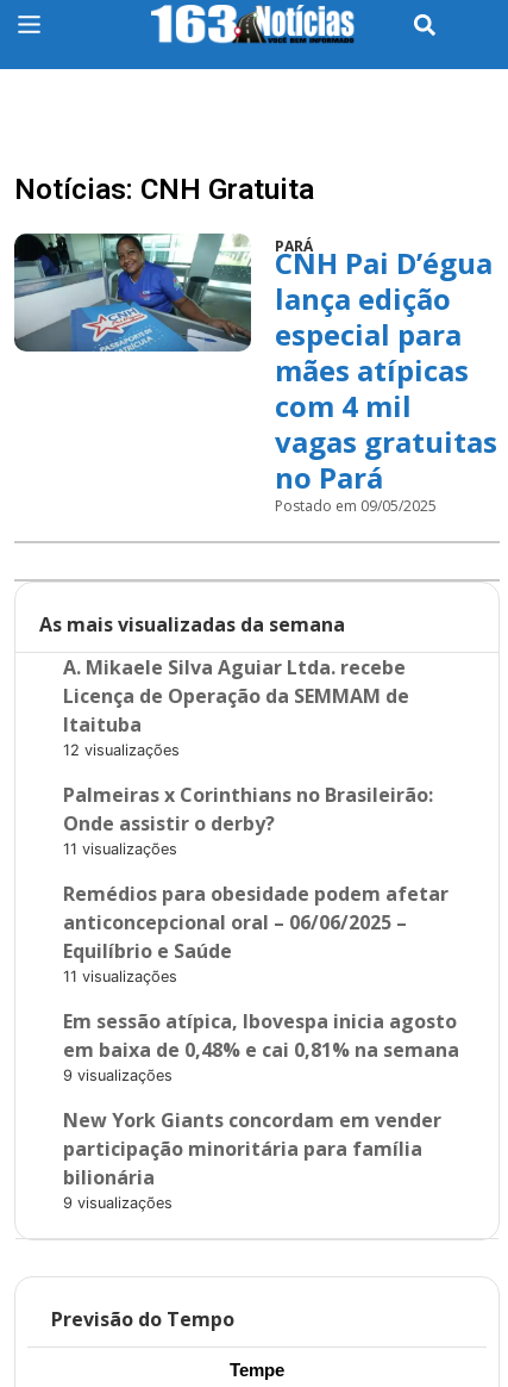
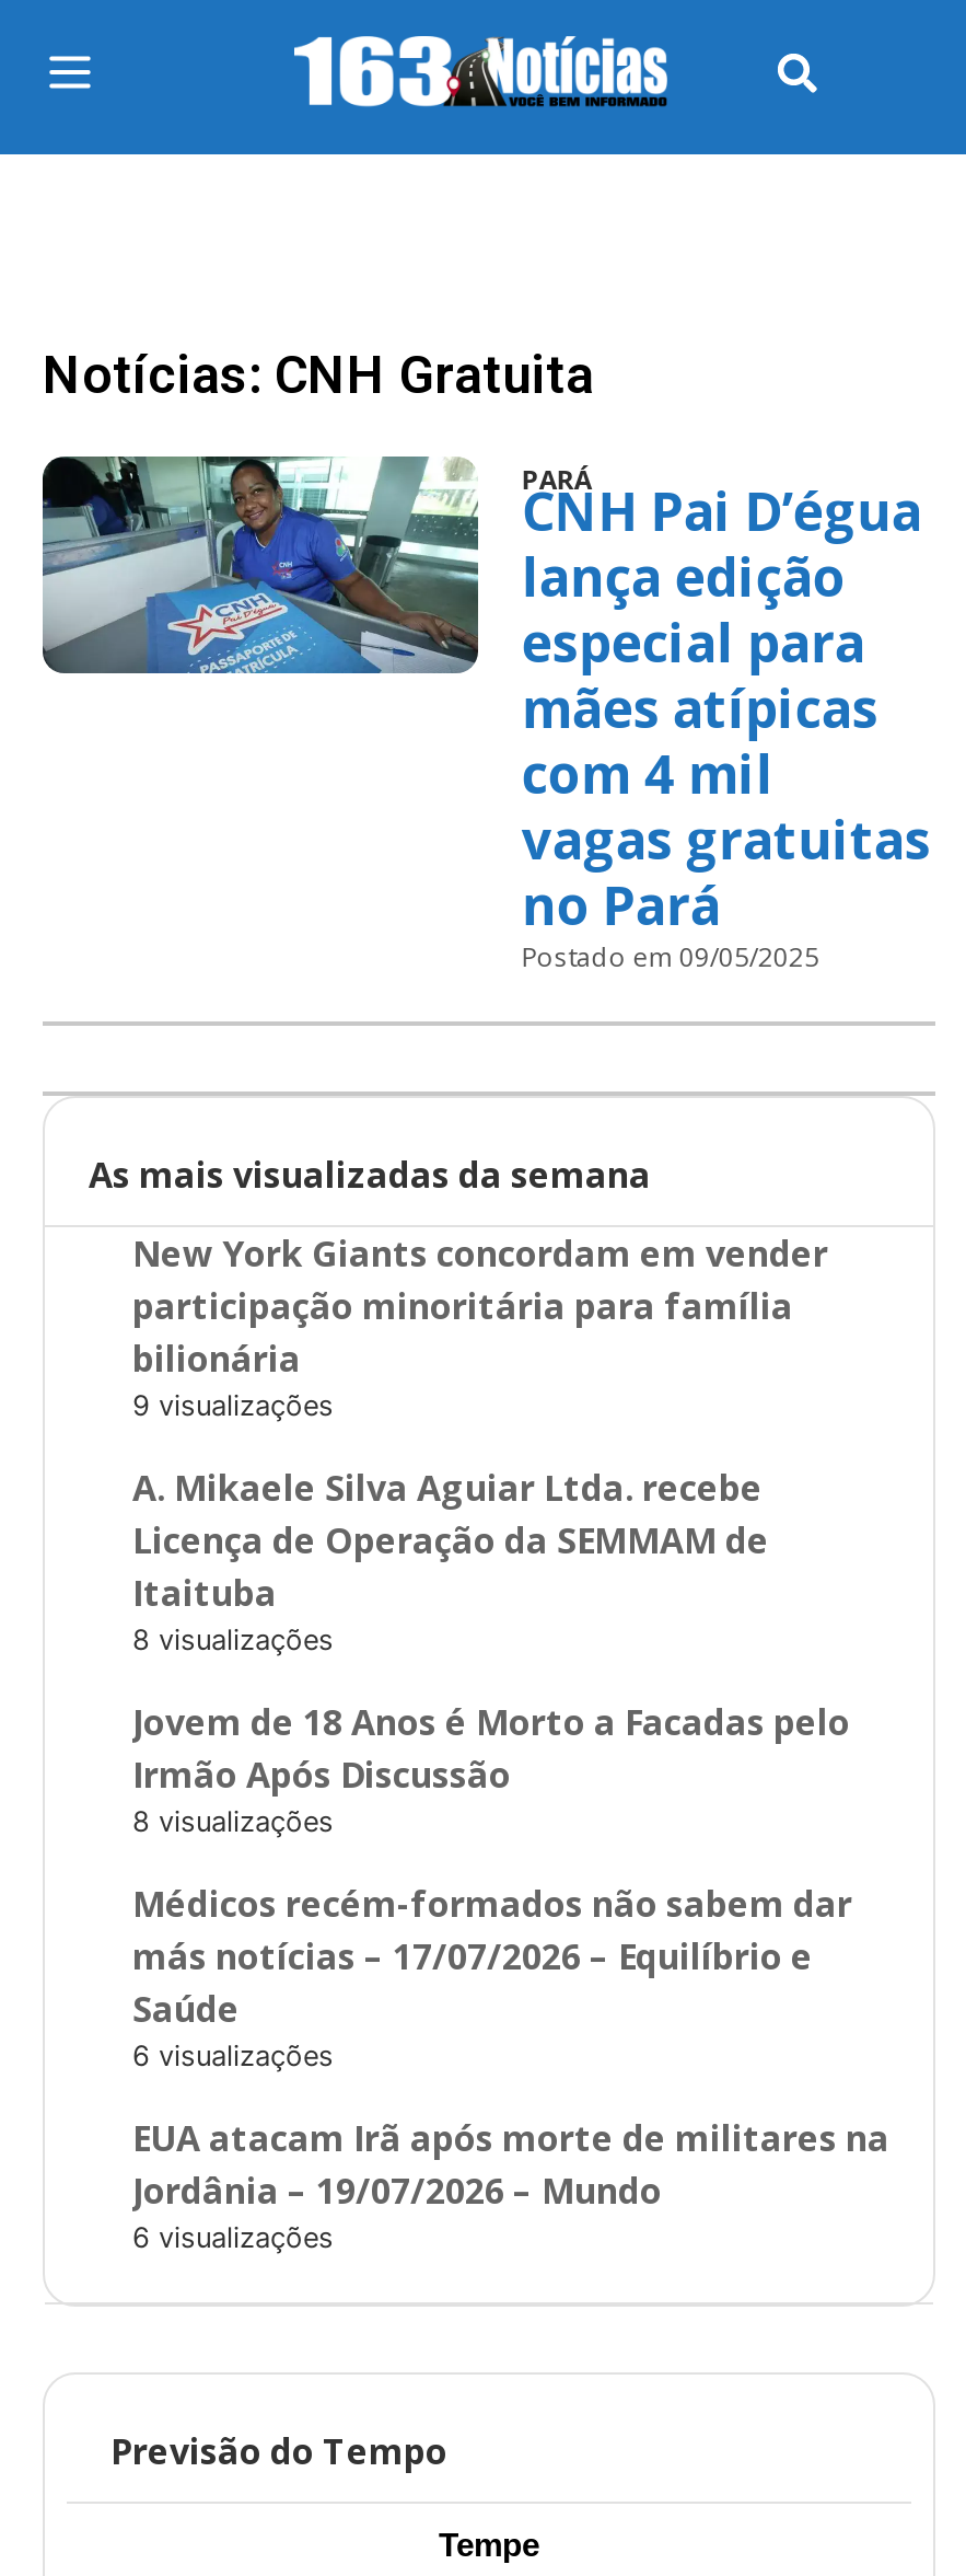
moved [63,654,409,738] -> [132,1464,769,1617]: A. Mikaele Silva Aguiar Ltda. recebe | Licença de Operação da SEMMAM de | Itaituba
[63,741,459,1084] 12 visualizações | Palmeiras x Corinthians no Brasileirão: | Onde assistir o derby? | 11 visualizações | Remédios para obesidade podem afetar | anticoncepcional oral – 06/06/2025 – | Equilíbrio e Saúde | 11 visualizações | Em sessão atípica, Ibovespa inicia agosto | em baixa de 0,48% e cai 0,81% na semana | 9 visualizações -> none
moved [63,1107,441,1212] -> [132,1229,828,1422]: New York Giants concordam em vender | participação minoritária para família | bilionária | 9 visualizações
none -> [132,1624,889,2254] 8 visualizações | Jovem de 18 Anos é Morto a Facadas pelo | Irmão Após Discussão | 8 visualizações | Médicos recém-formados não sabem dar | más notícias – 17/07/2026 – Equilíbrio e | Saúde | 6 visualizações | EUA atacam Irã após morte de militares na | Jordânia – 19/07/2026 – Mundo | 6 visualizações

